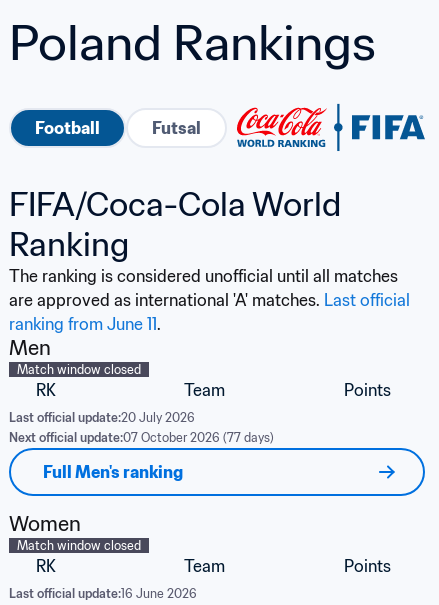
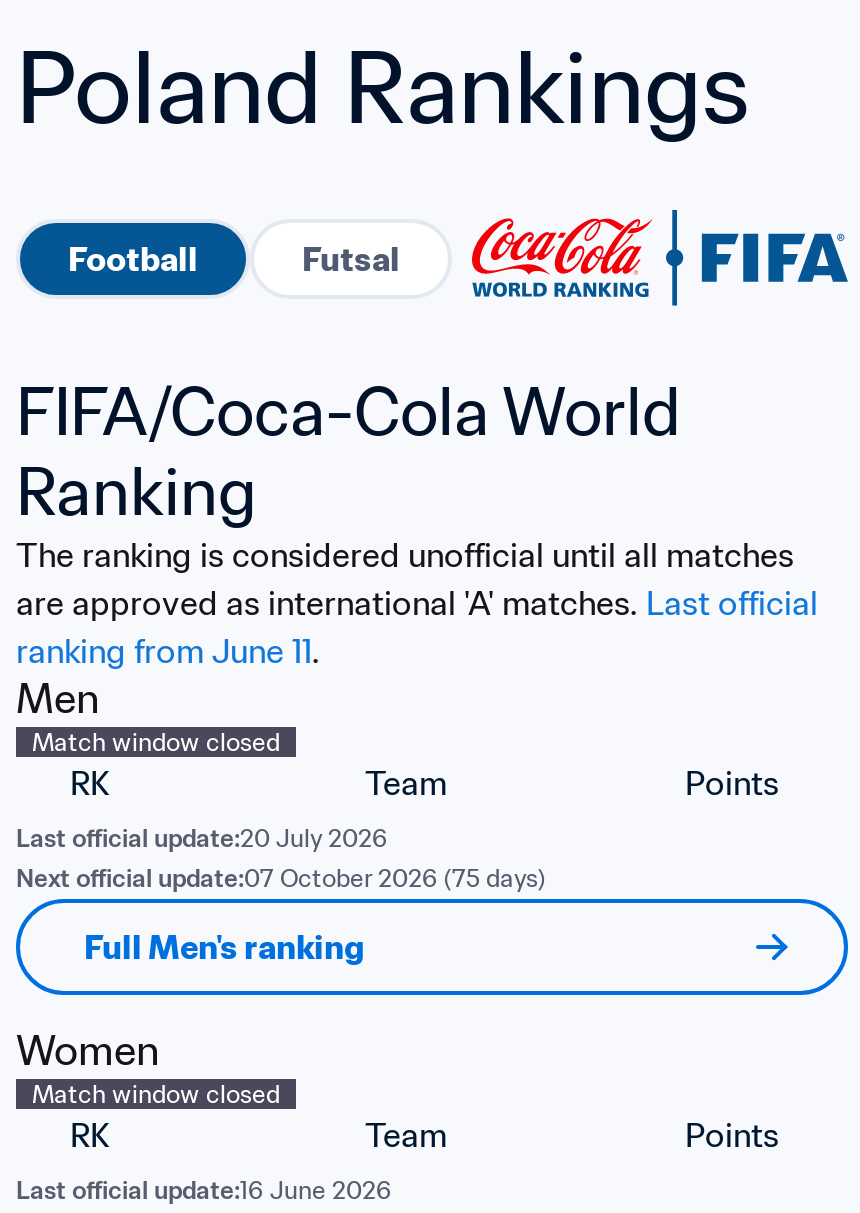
[9,430,274,445] Next official update:07 October 2026 (77 days) -> [16,863,546,893] Next official update:07 October 2026 (75 days)

